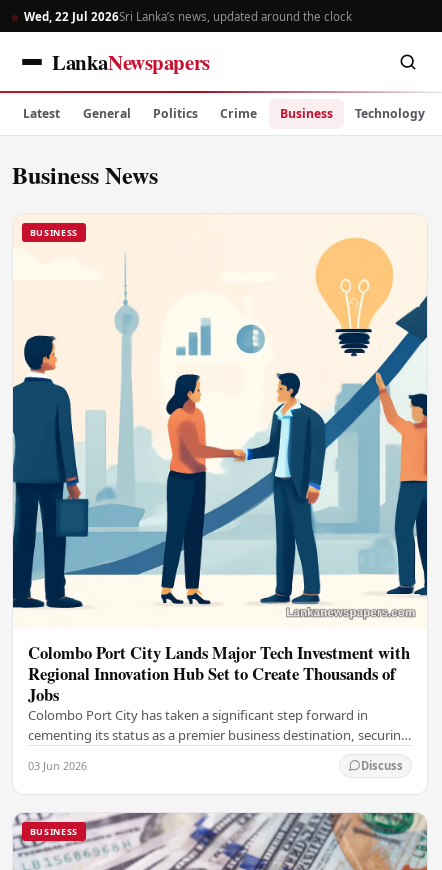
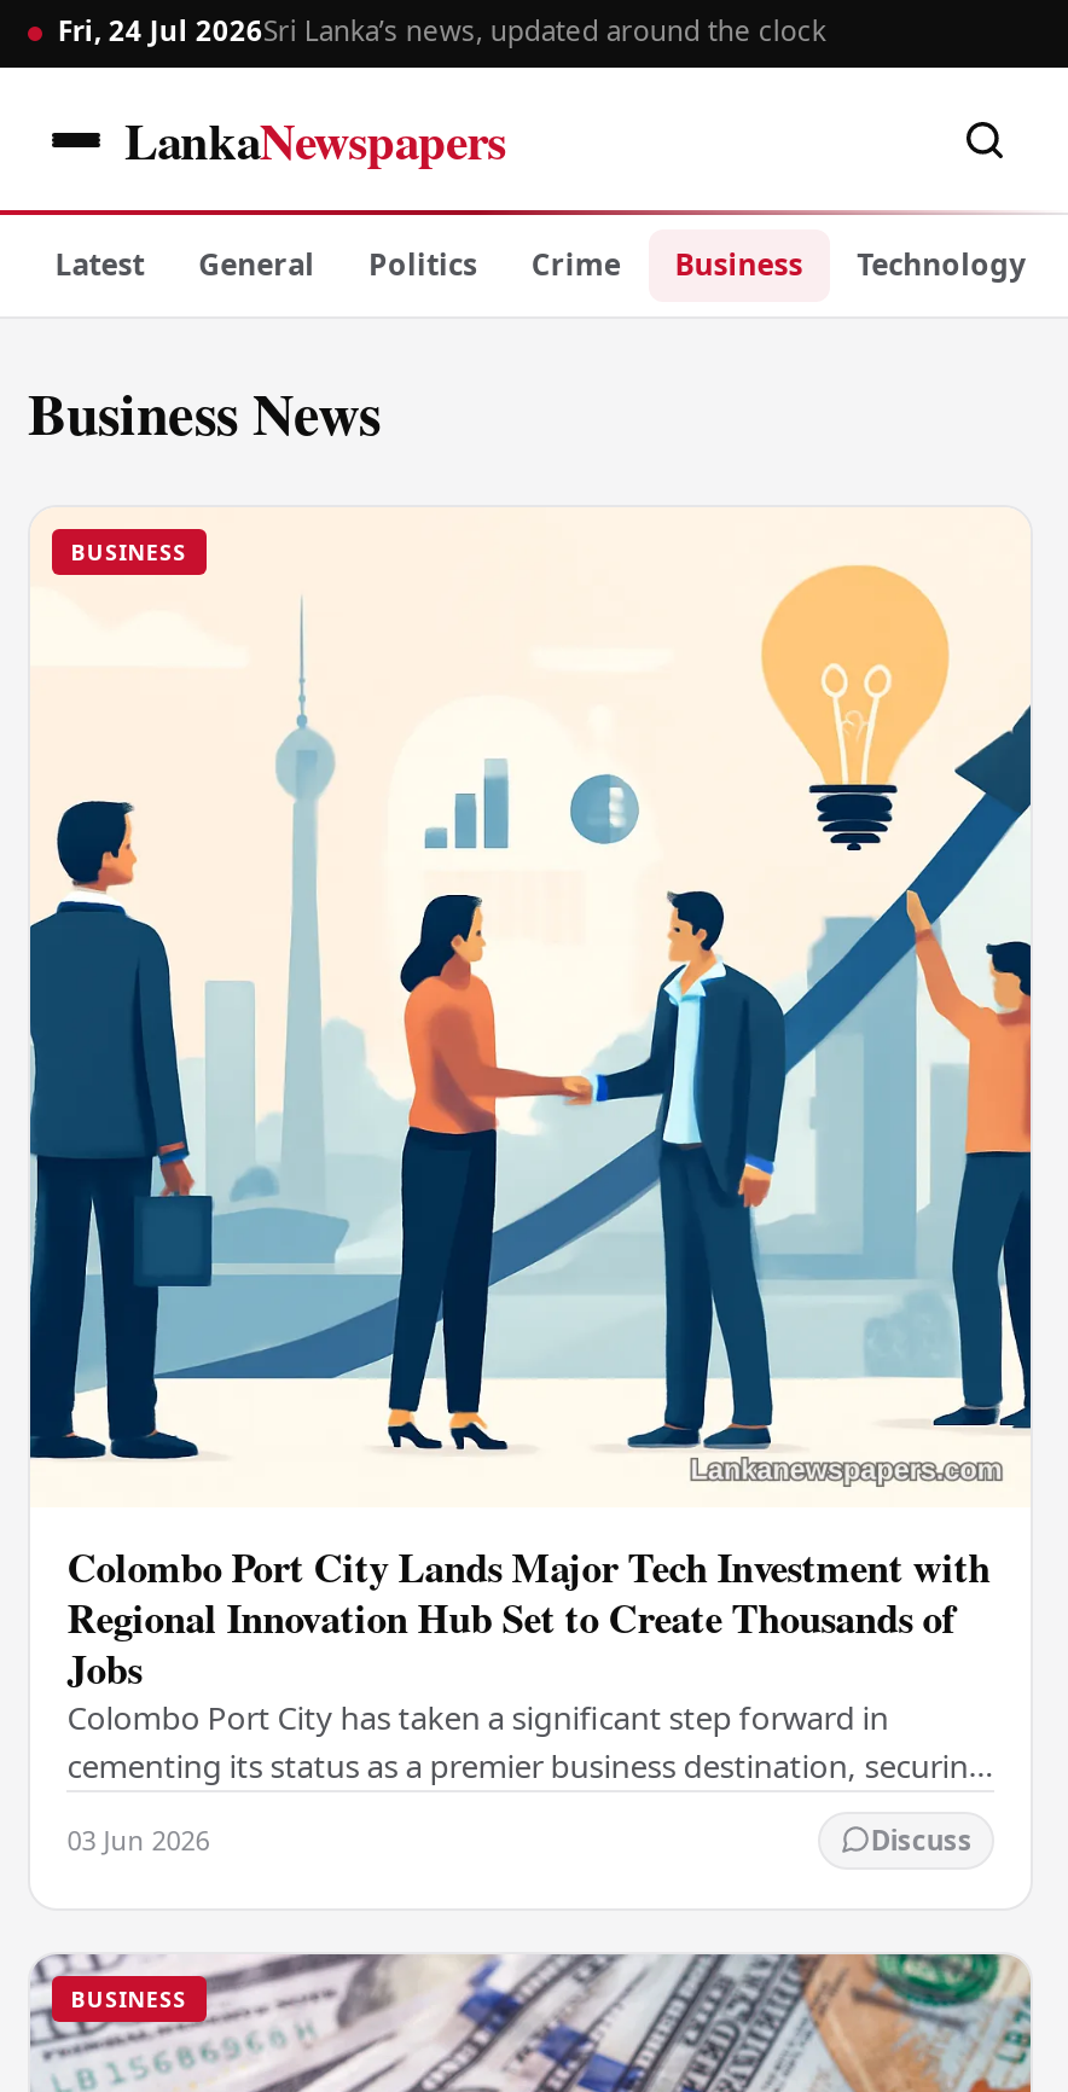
[24,8,352,23] Wed, 22 Jul 2026Sri Lanka’s news, updated around the clock -> [58,11,826,47] Fri, 24 Jul 2026Sri Lanka’s news, updated around the clock

